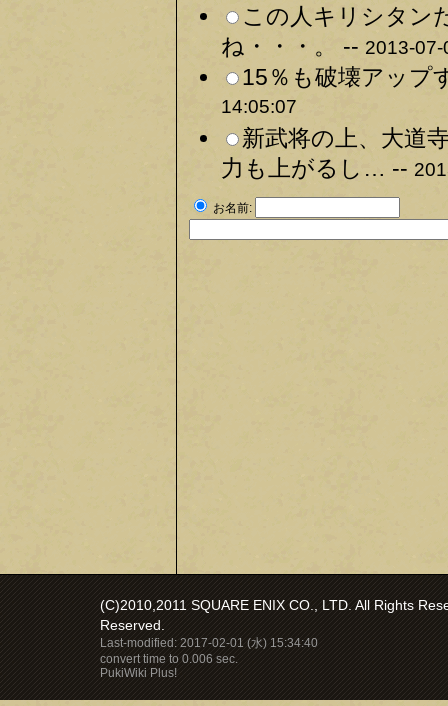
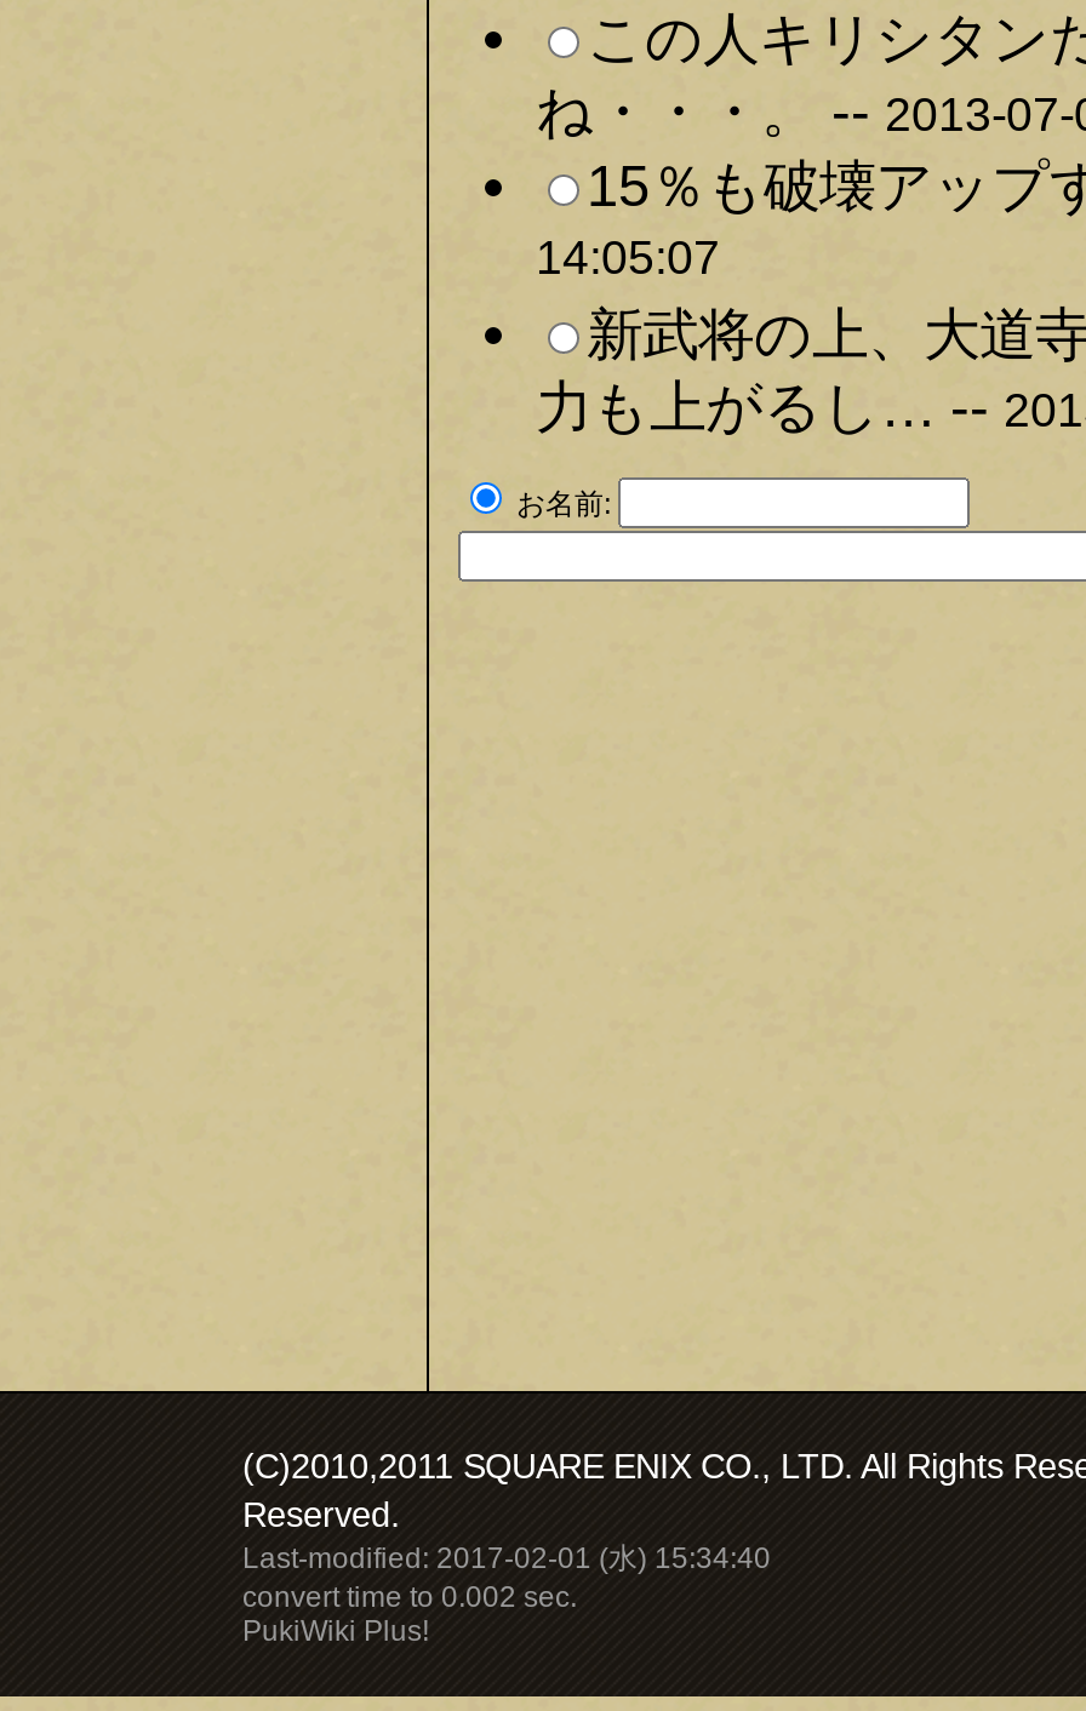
[100,652,238,666] convert time to 0.006 sec. -> [242,1580,577,1614] convert time to 0.002 sec.

